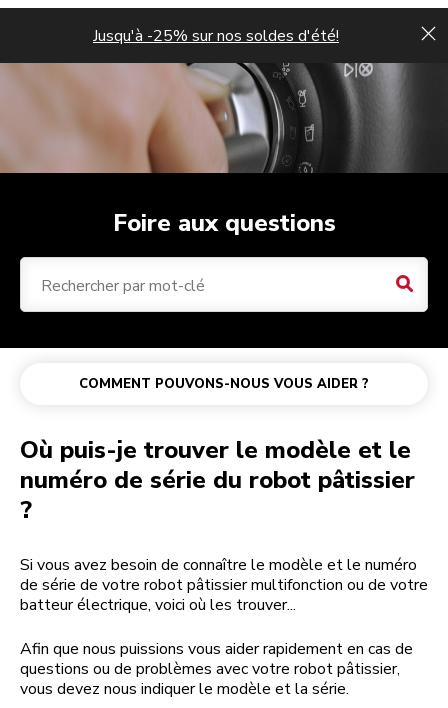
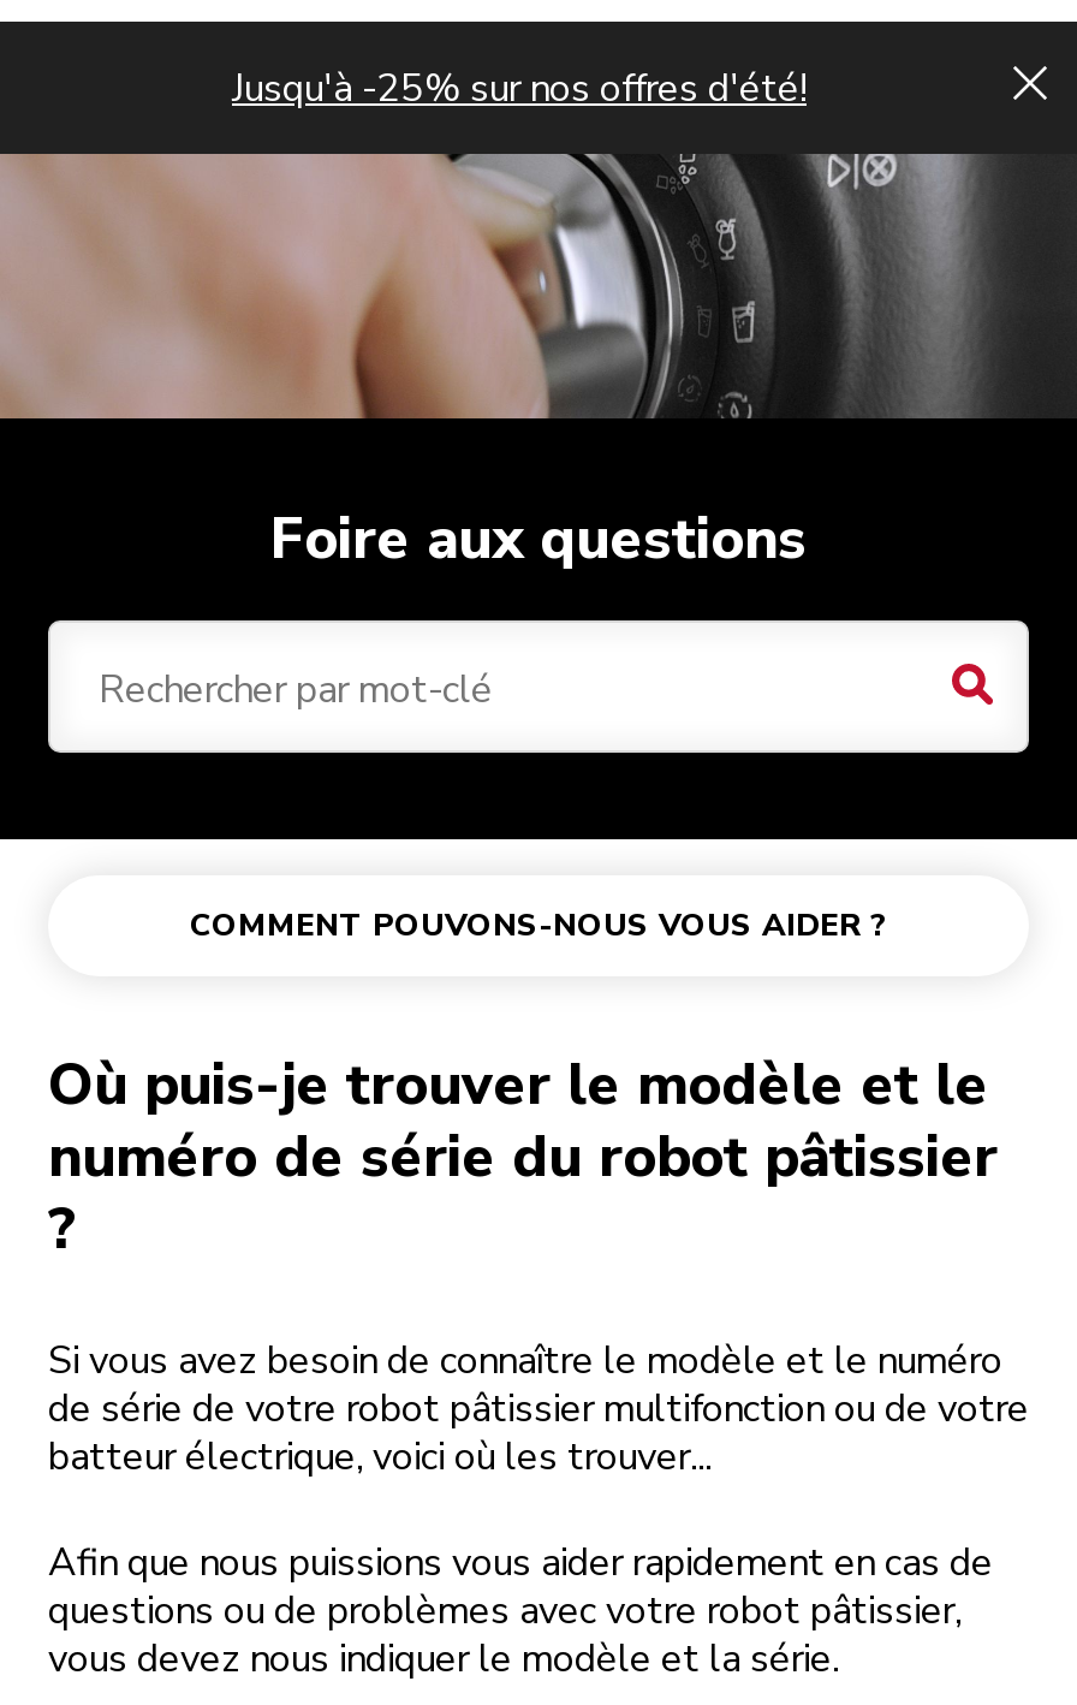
[93,24,339,46] Jusqu'à -25% sur nos soldes d'été! -> [232,61,807,114] Jusqu'à -25% sur nos offres d'été!

